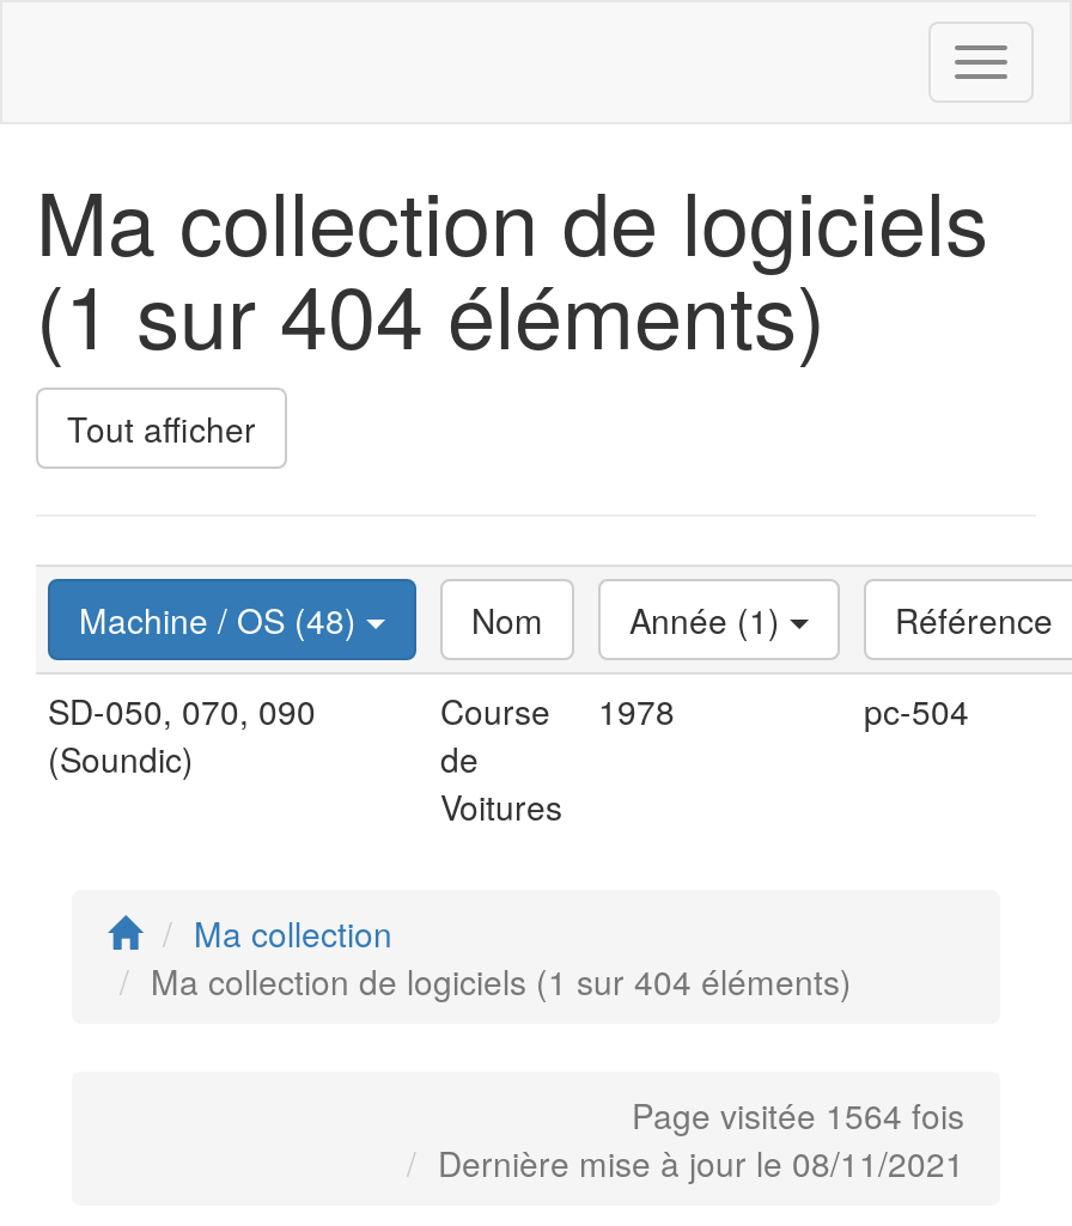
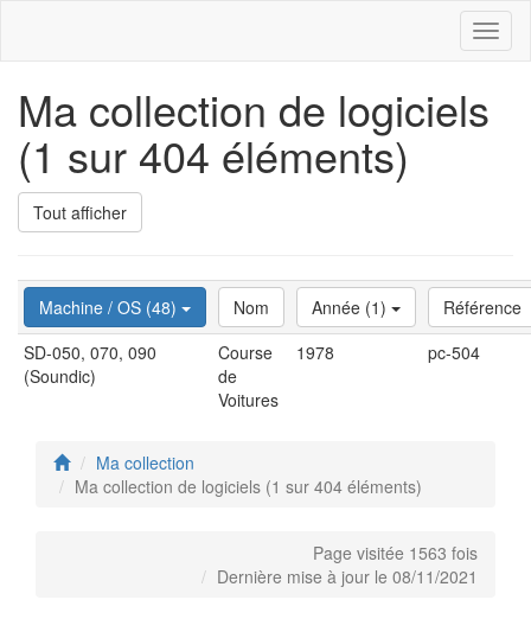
[632,1091,964,1138] Page visitée 1564 fois -> [313,541,478,564] Page visitée 1563 fois

